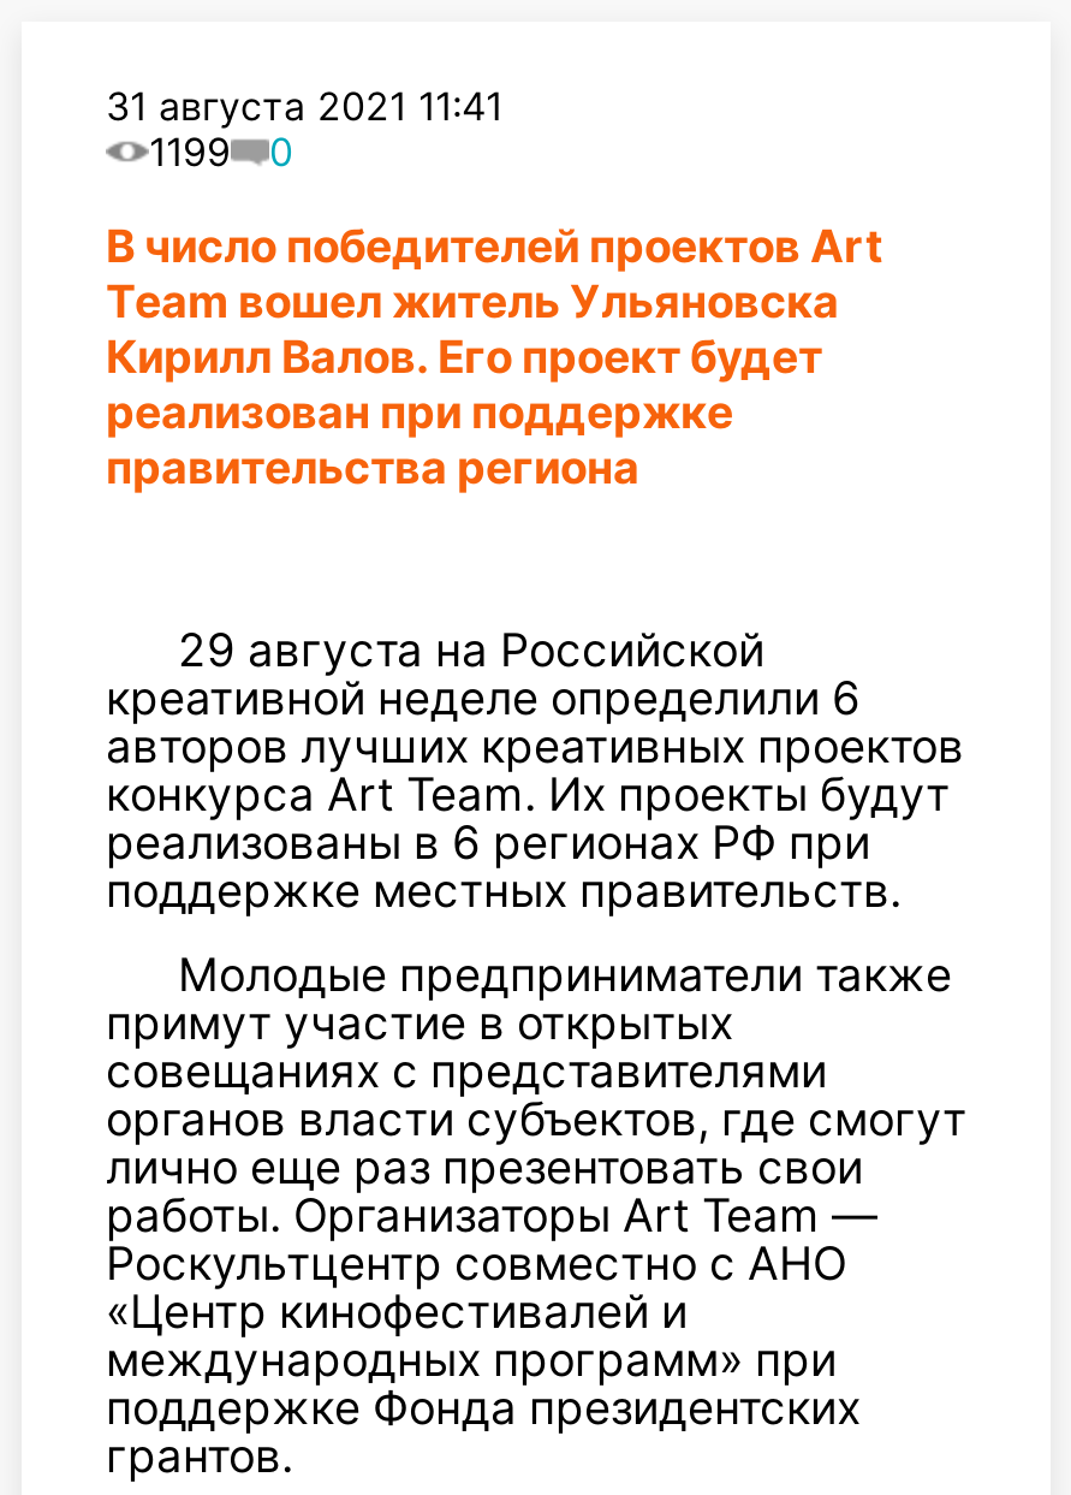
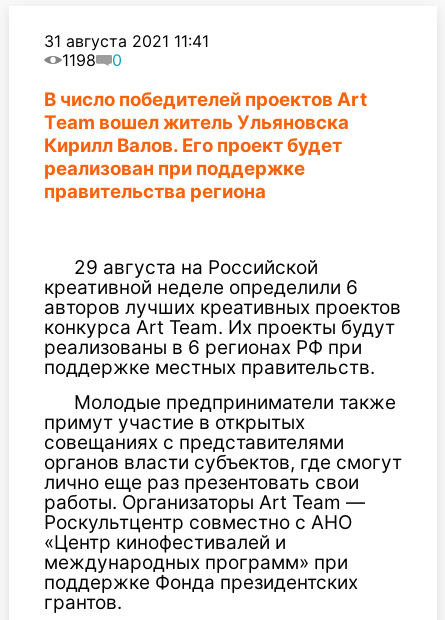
[149,126,231,174] 1199 -> [62,49,96,69] 1198

